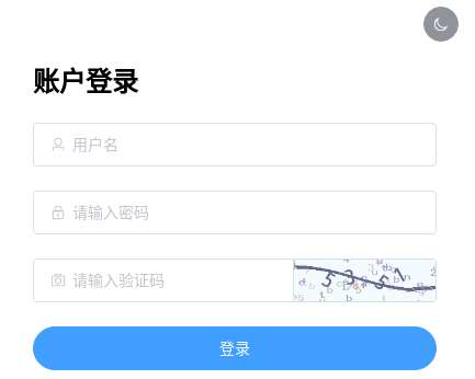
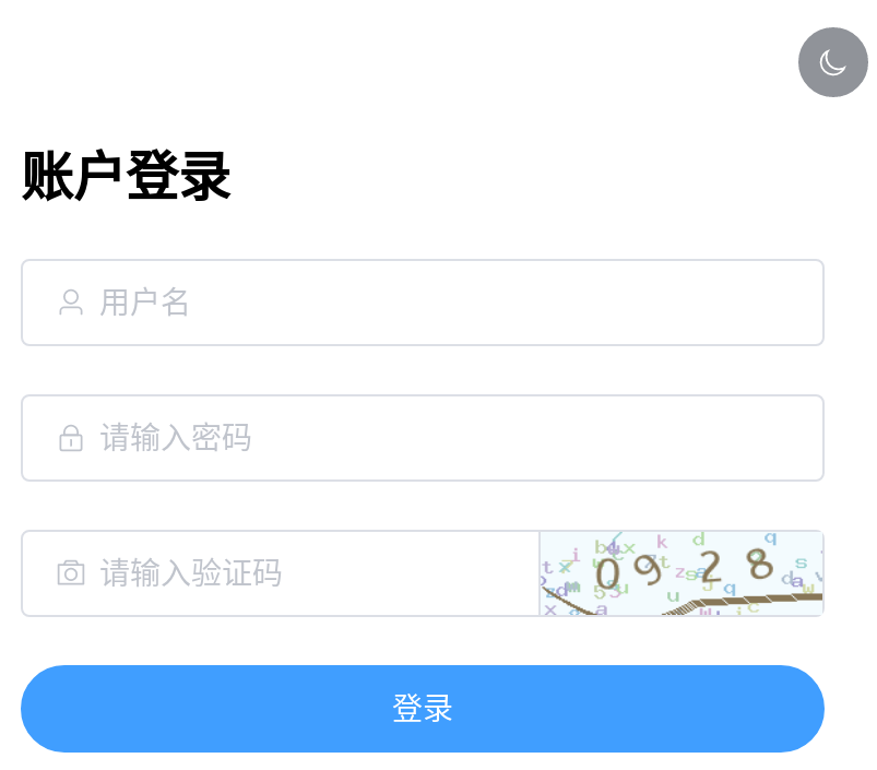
[293,260,437,301] [image] -> [541,532,825,617] [image]

